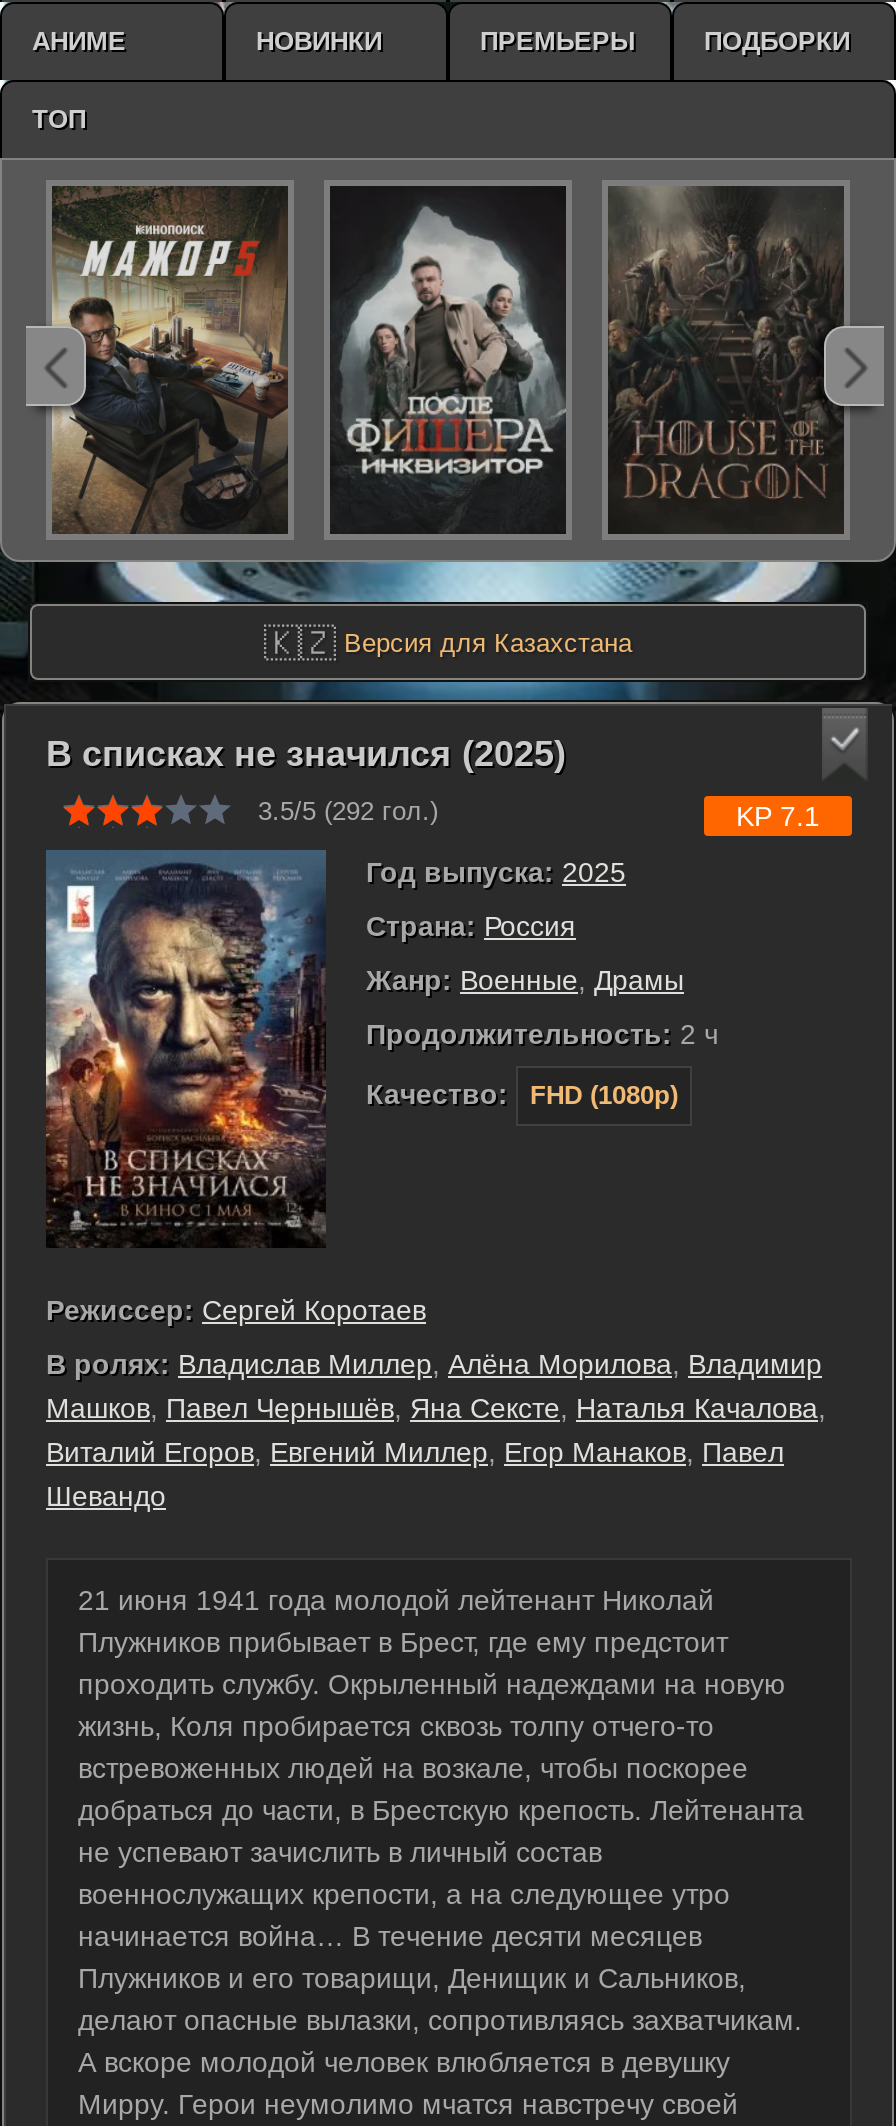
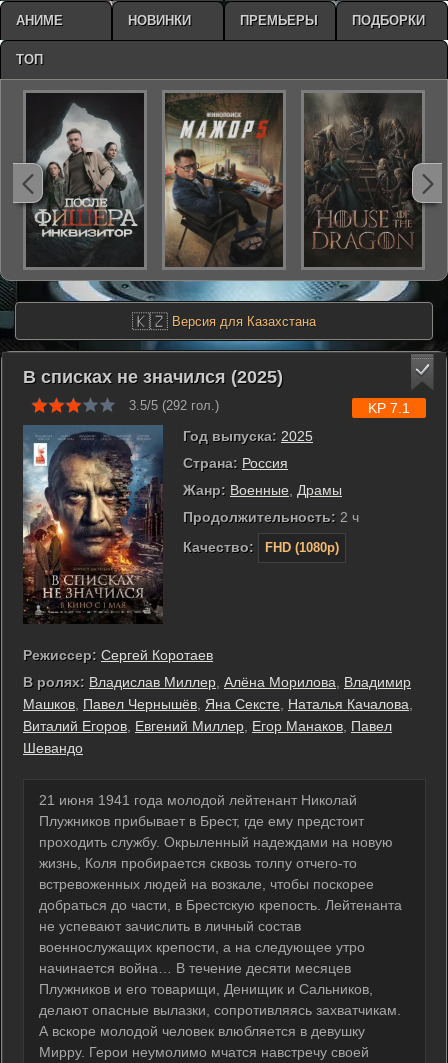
[50,186,288,534] [image] -> [25,93,144,267] [image]
[328,186,566,534] [image] -> [164,93,283,267] [image]

